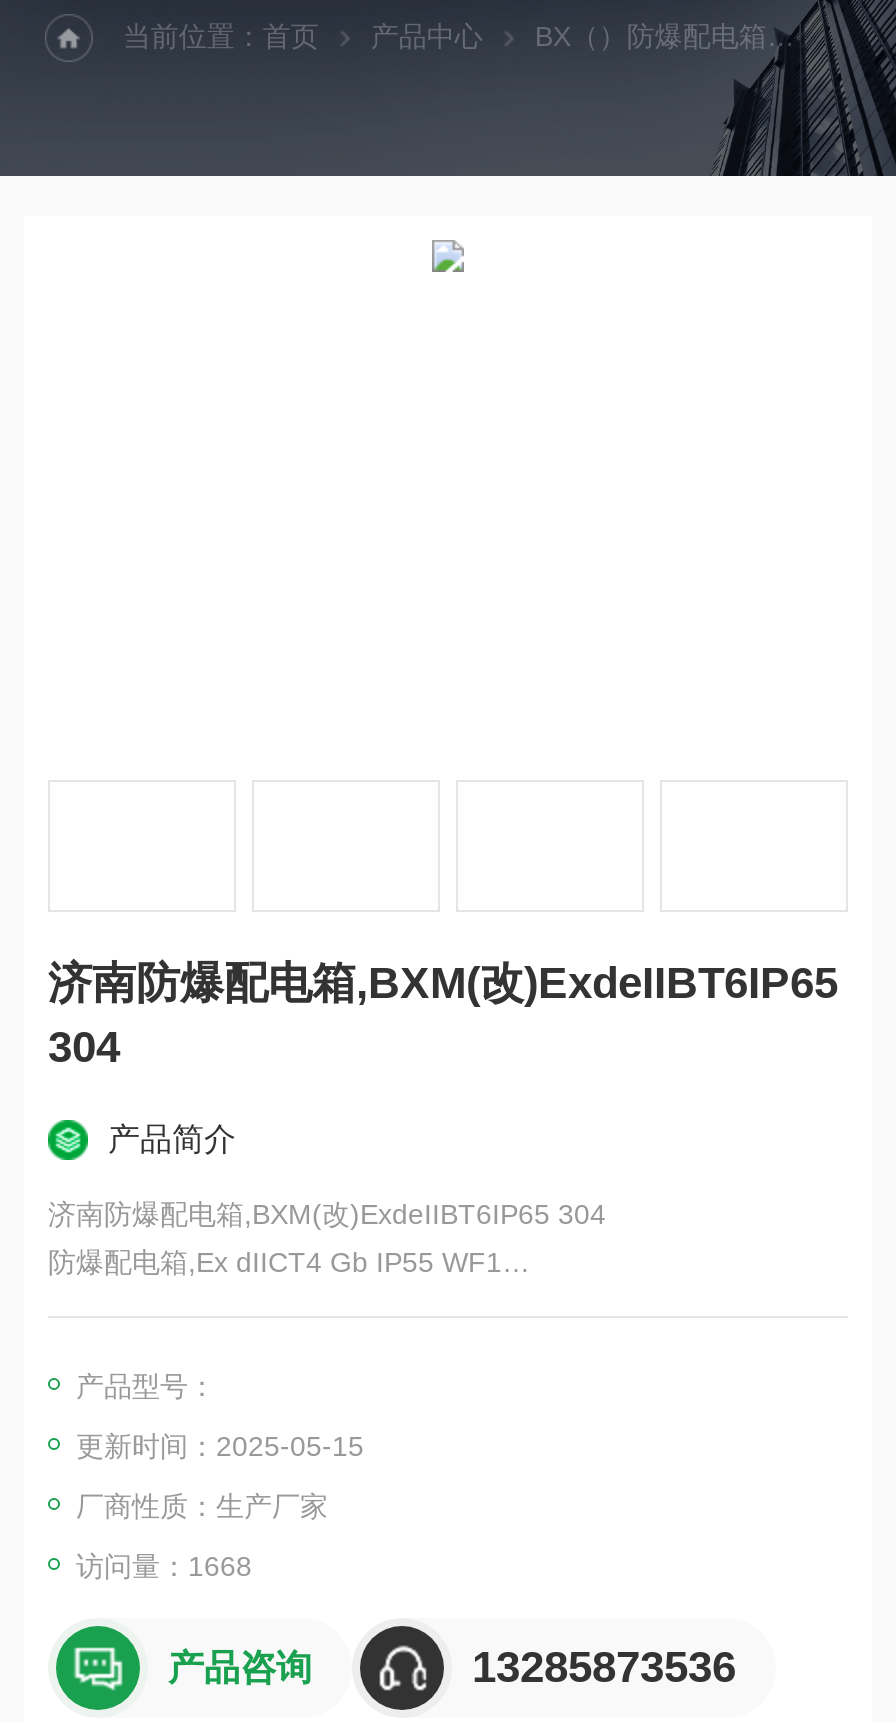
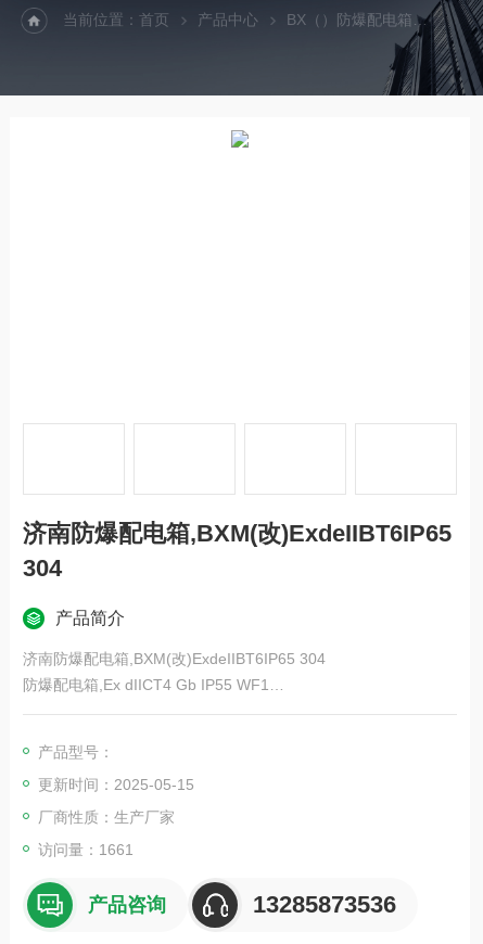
[76,1550,252,1582] 访问量：1668 -> [38,841,134,858] 访问量：1661

